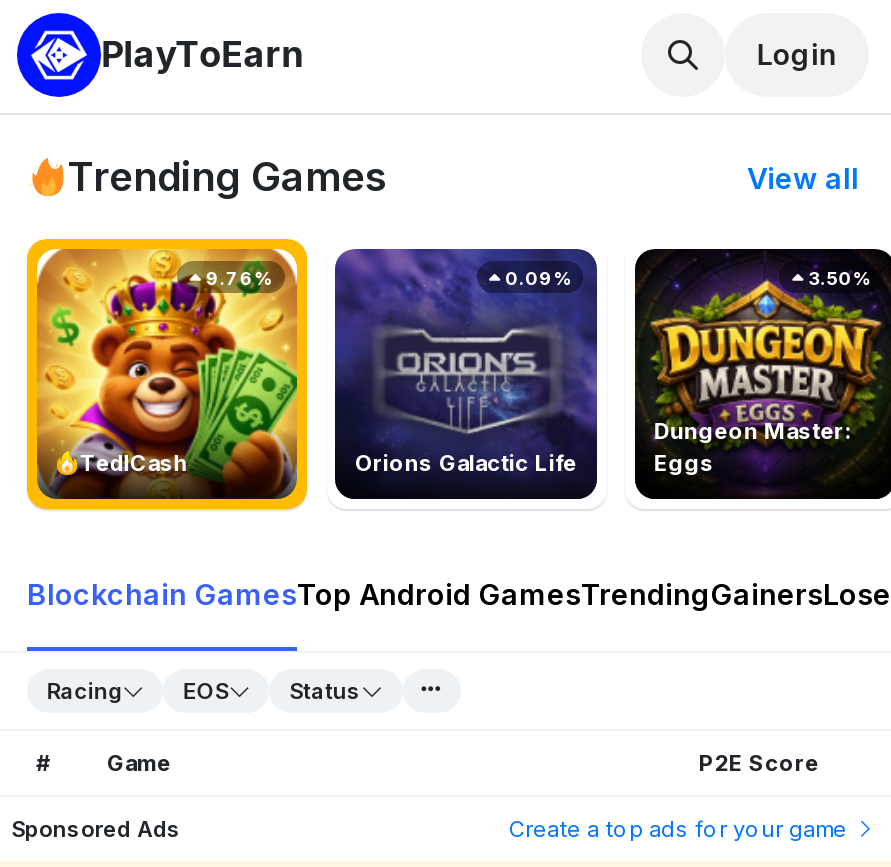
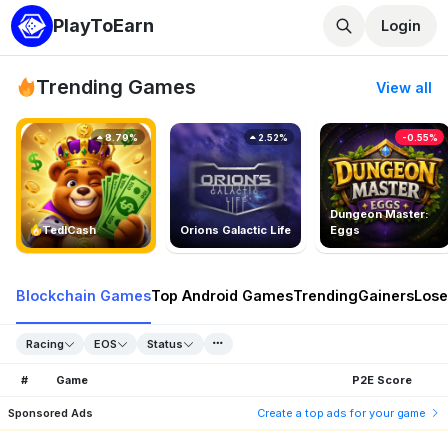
[202,267,272,289] 9.76% -> [103,132,138,143] 8.79%
[501,267,571,289] 0.09% -> [256,132,288,143] 2.52%
[804,267,870,289] 3.50% -> [402,132,438,143] -0.55%

